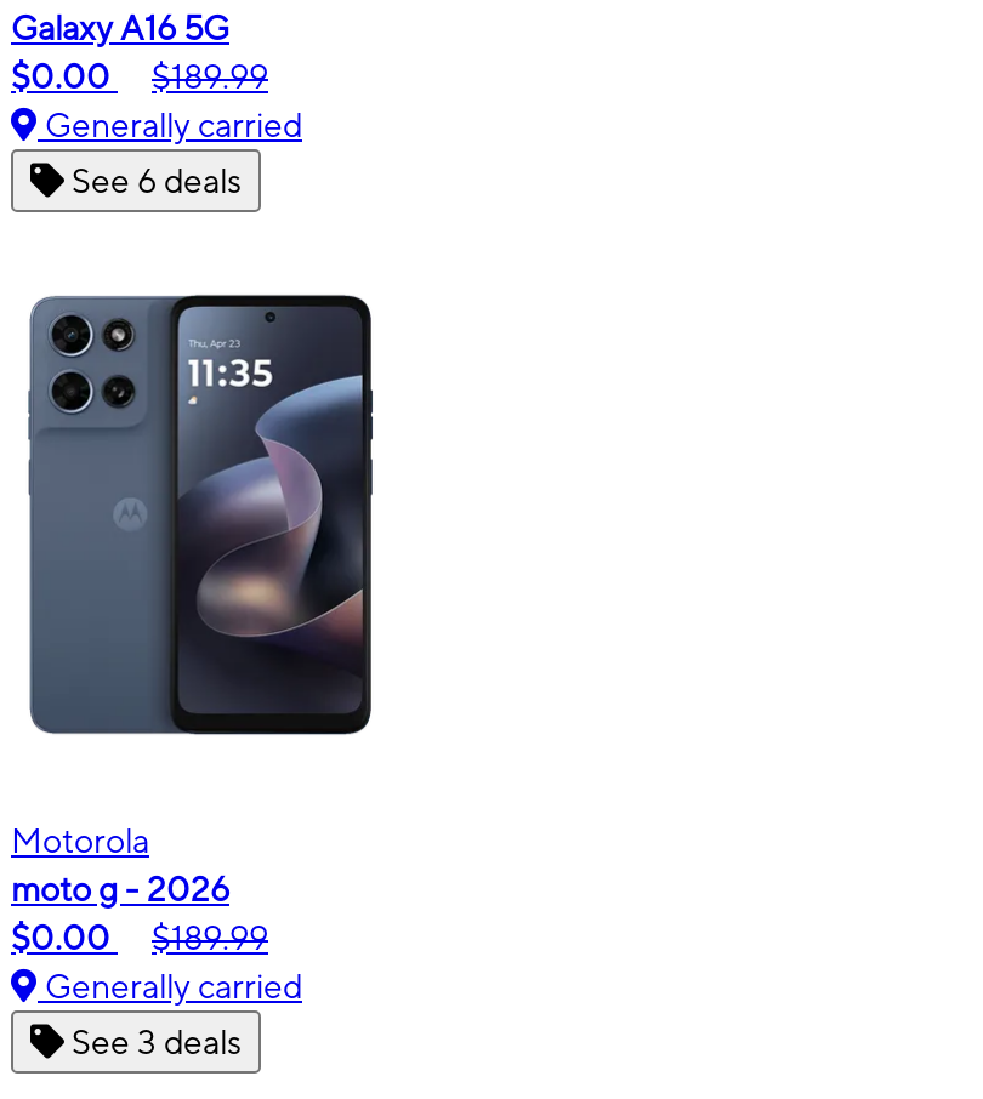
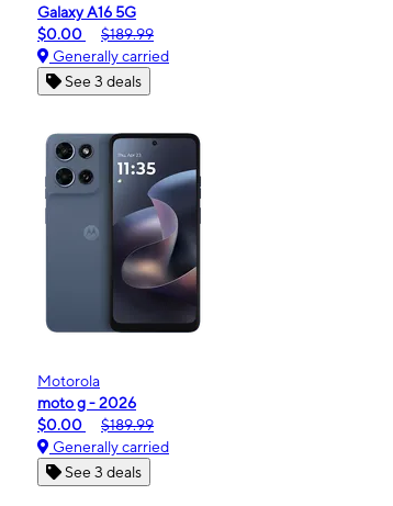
[72,160,242,199] See 6 deals -> [65,72,142,90] See 3 deals

